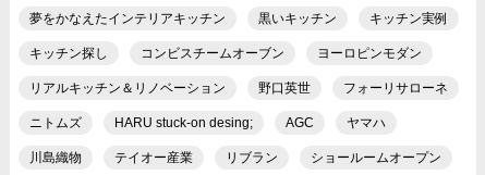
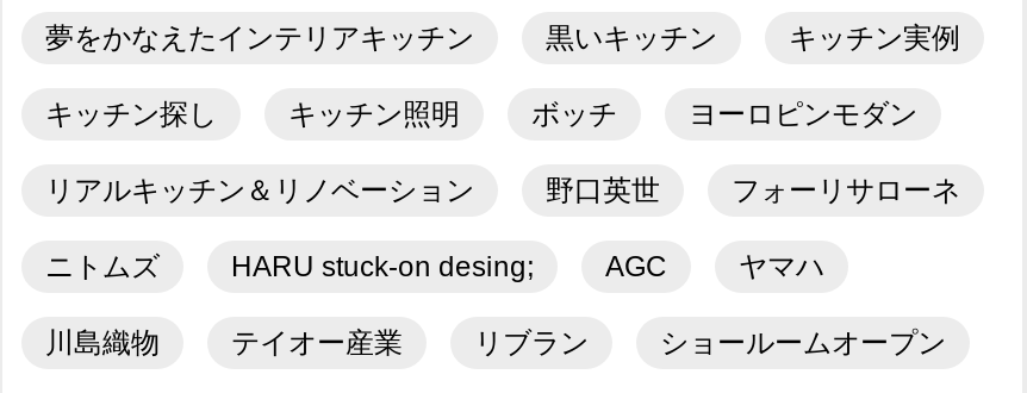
[141,45,284,61] コンビスチームオーブン -> [288,97,617,130] キッチン照明 | ボッチ

